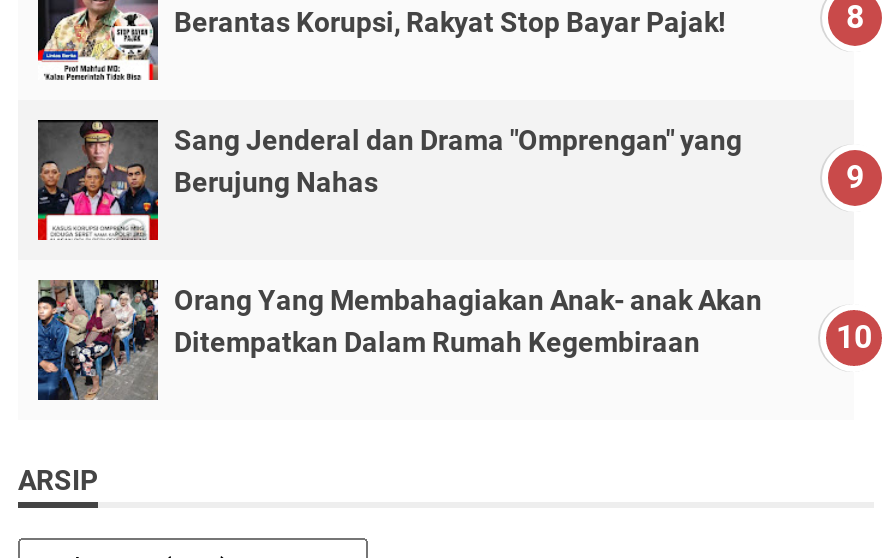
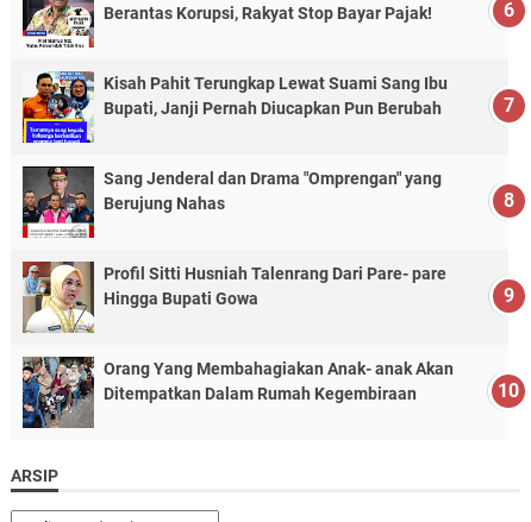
none -> [21,70,448,144] [image] | Kisah Pahit Terungkap Lewat Suami Sang Ibu | Bupati, Janji Pernah Diucapkan Pun Berubah
none -> [21,260,446,334] [image] | Profil Sitti Husniah Talenrang Dari Pare- pare | Hingga Bupati Gowa

